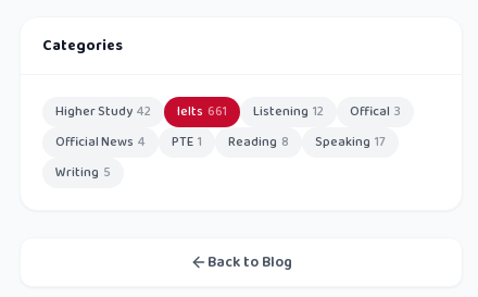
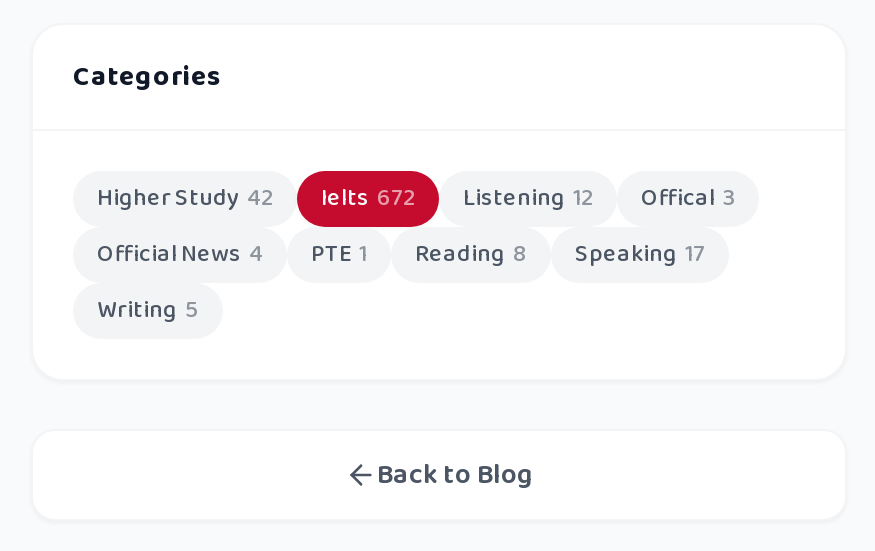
[55,101,401,122] Higher Study 42 Ielts 661 Listening 12 Offical 3 -> [97,179,735,217] Higher Study 42 Ielts 672 Listening 12 Offical 3

